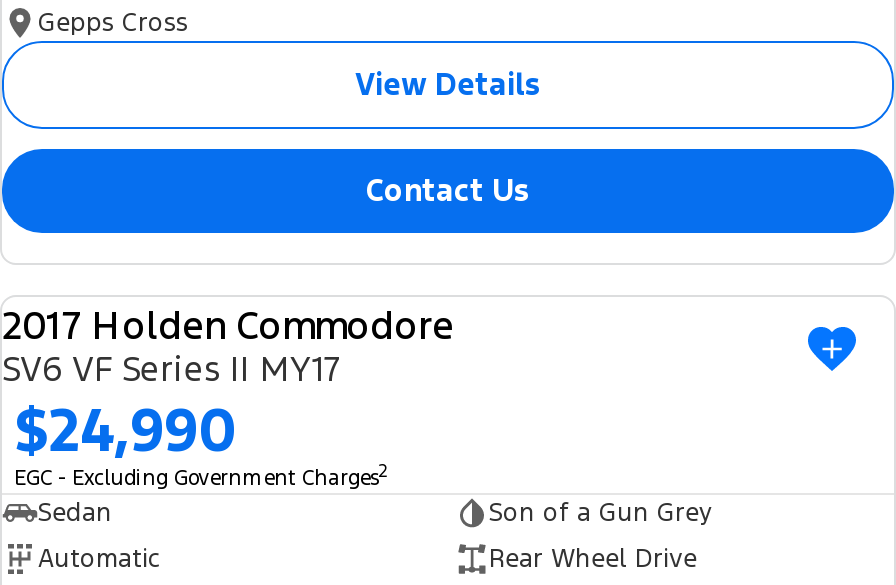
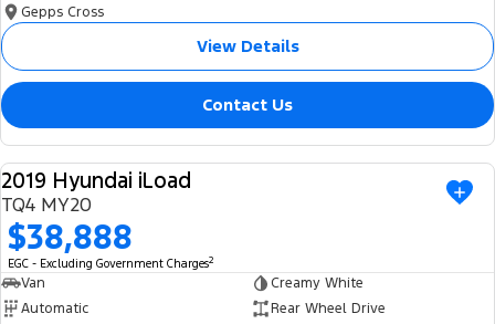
[2,302,454,467] 2017 Holden Commodore | SV6 VF Series II MY17 | $24,990 -> [1,167,191,258] 2019 Hyundai iLoad | TQ4 MY20 | $38,888
[38,497,713,529] Sedan | Son of a Gun Grey -> [21,275,363,292] Van | Creamy White

